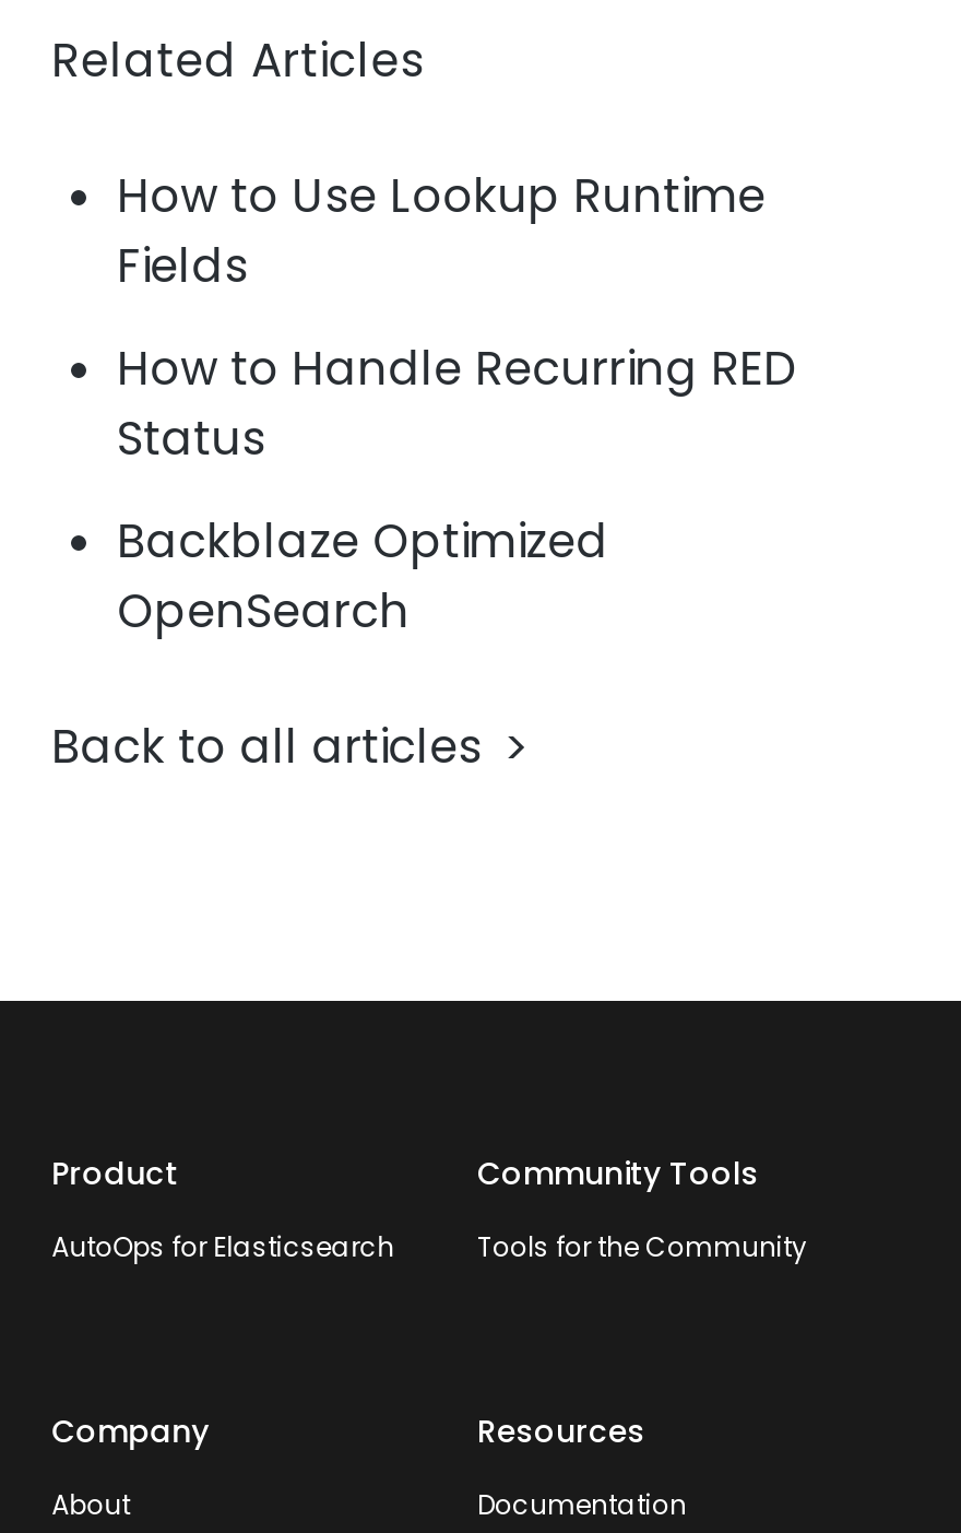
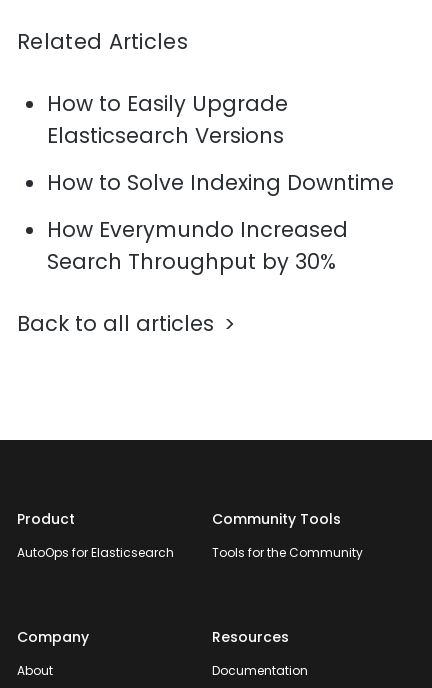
[117,164,766,297] How to Use Lookup Runtime | Fields -> [47,89,288,150] How to Easily Upgrade | Elasticsearch Versions
[117,337,796,470] How to Handle Recurring RED | Status -> [47,168,394,197] How to Solve Indexing Downtime
[117,509,608,643] Backblaze Optimized | OpenSearch -> [47,215,348,276] How Everymundo Increased | Search Throughput by 30%

